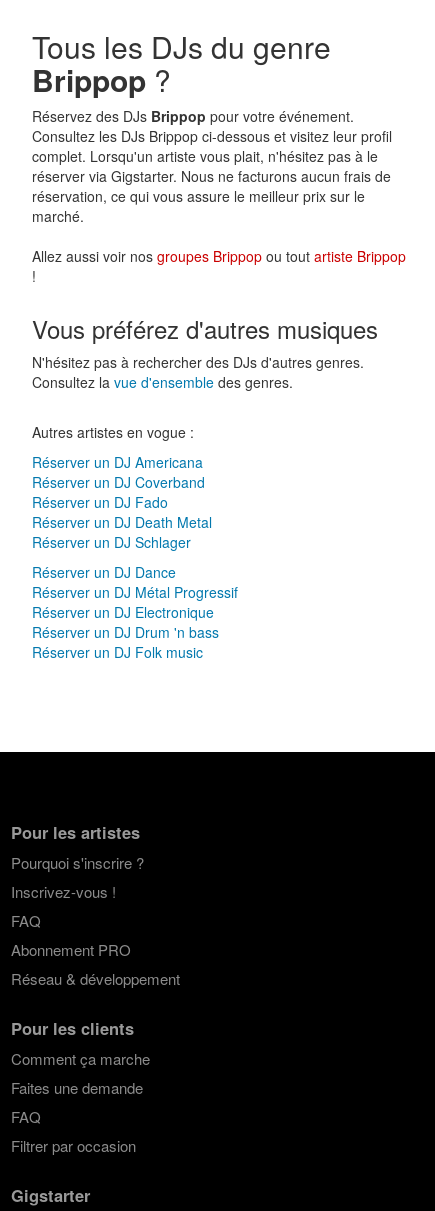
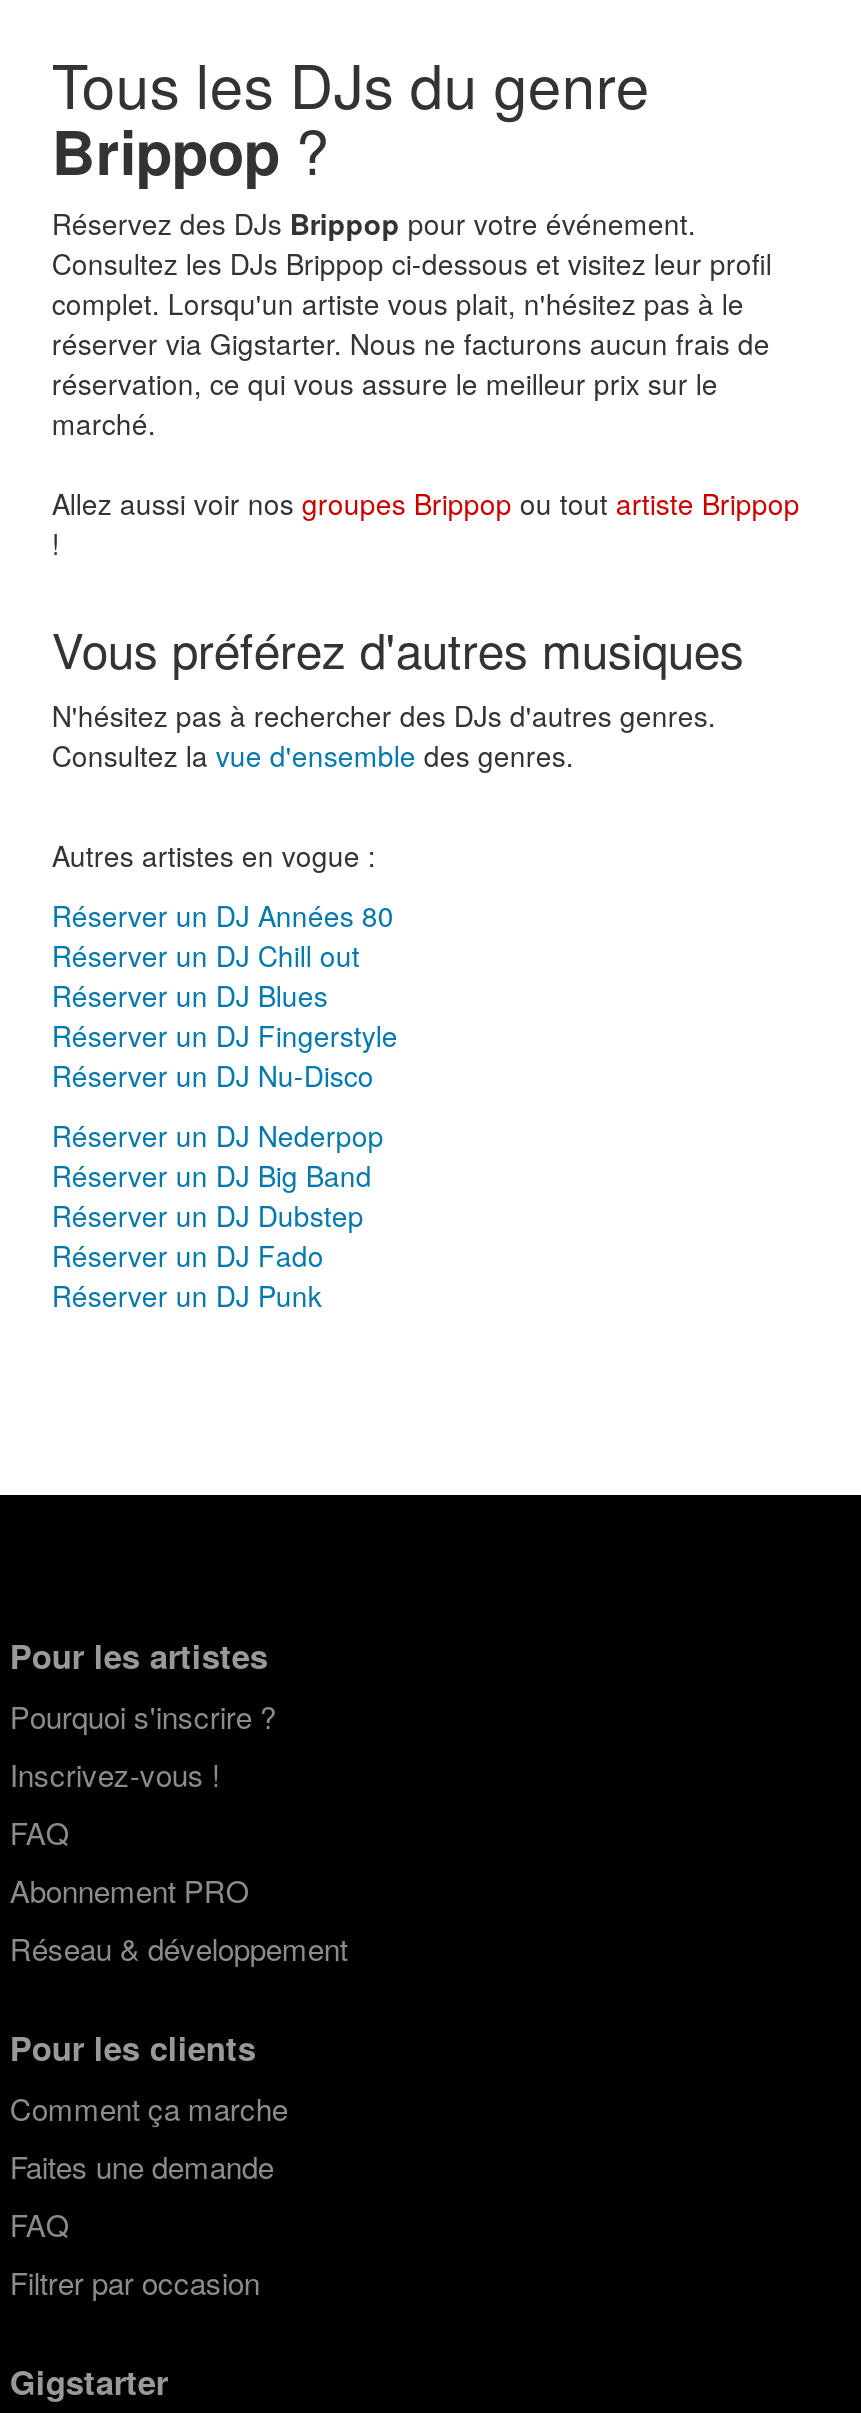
[32,451,205,491] Réserver un DJ Americana | Réserver un DJ Coverband -> [52,894,398,1234] Réserver un DJ Années 80 | Réserver un DJ Chill out | Réserver un DJ Blues | Réserver un DJ Fingerstyle | Réserver un DJ Nu-Disco | Réserver un DJ Nederpop | Réserver un DJ Big Band | Réserver un DJ Dubstep
moved [32,491,168,511] -> [52,1234,324,1274]: Réserver un DJ Fado
[32,511,238,661] Réserver un DJ Death Metal | Réserver un DJ Schlager | Réserver un DJ Dance | Réserver un DJ Métal Progressif | Réserver un DJ Electronique | Réserver un DJ Drum 'n bass | Réserver un DJ Folk music -> [52,1274,322,1314] Réserver un DJ Punk

